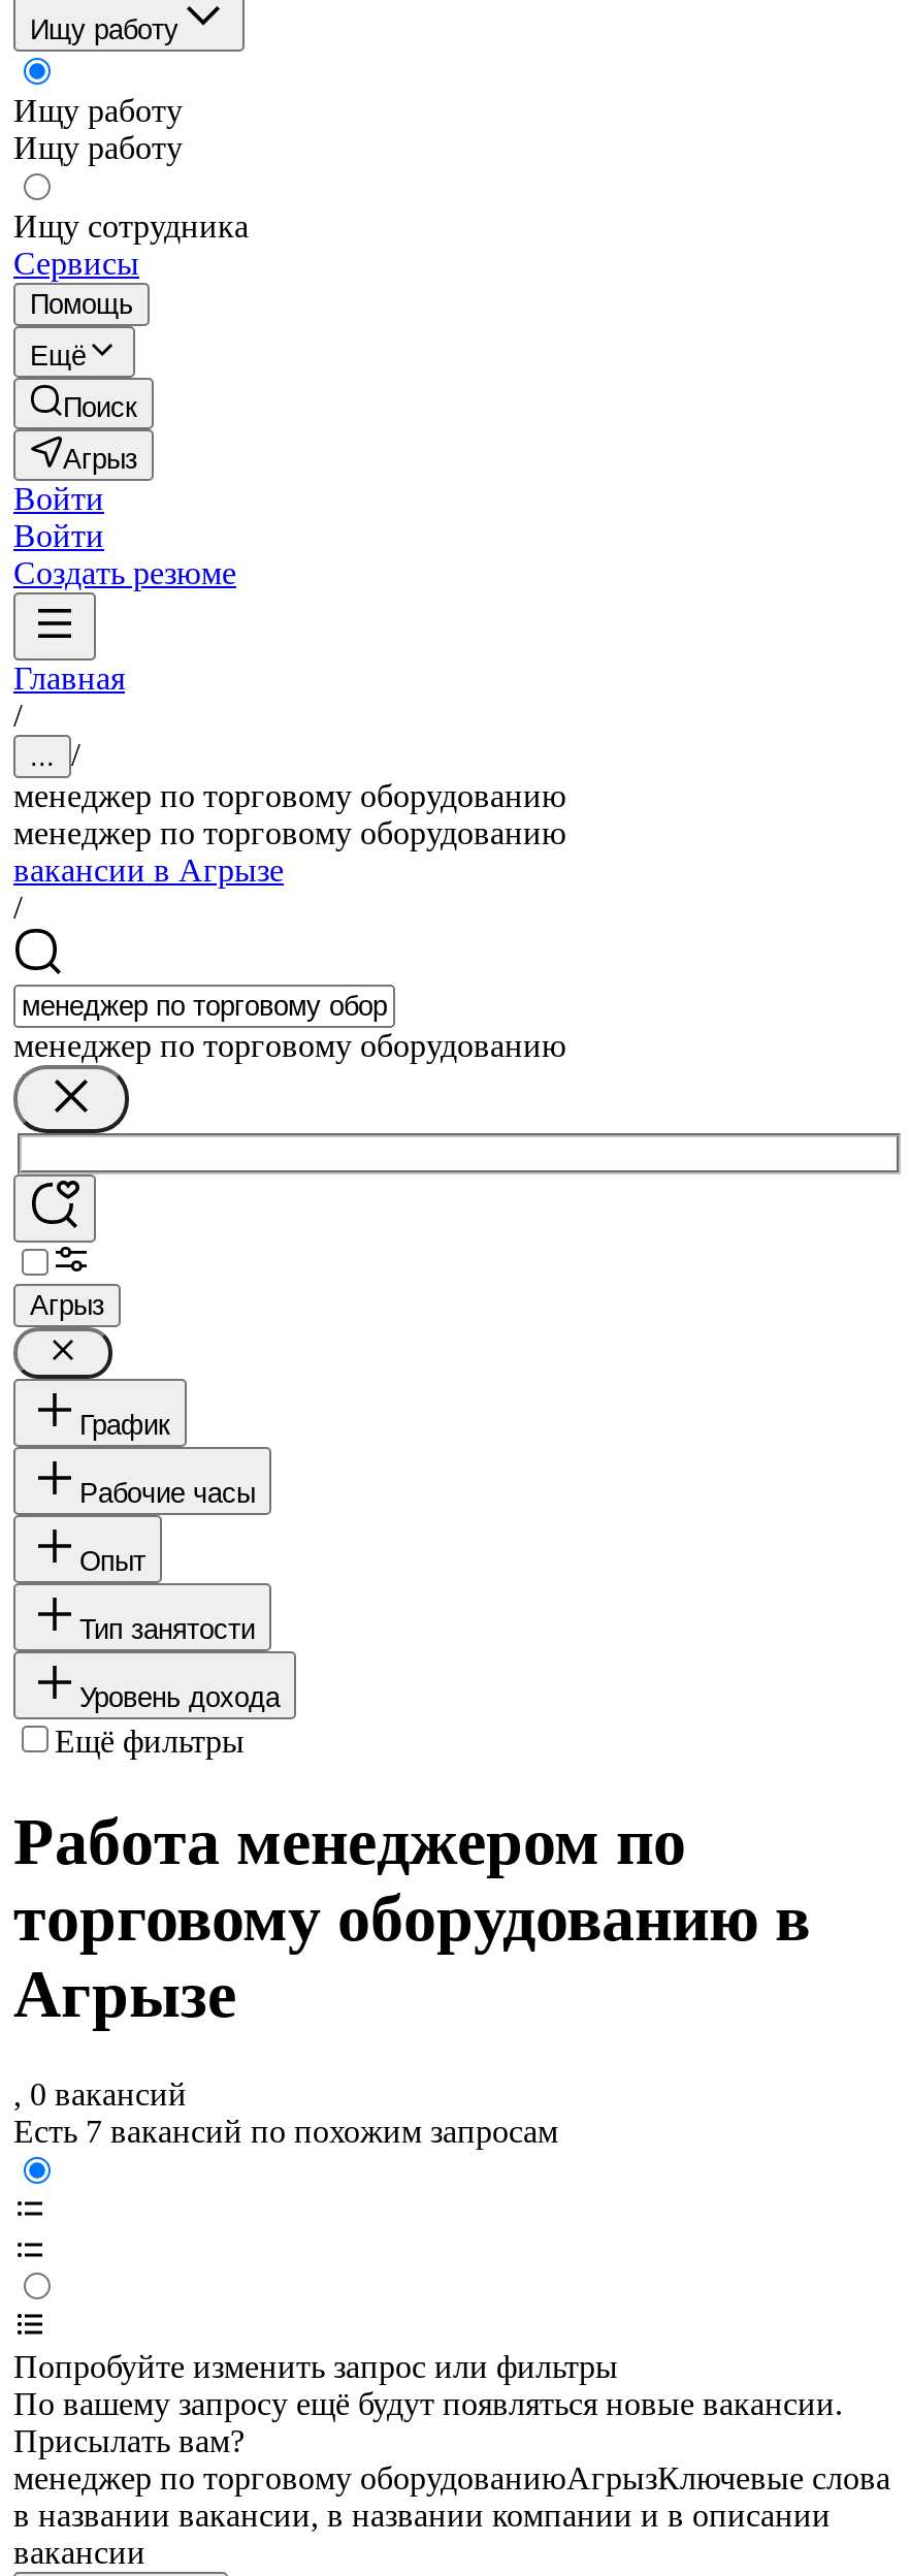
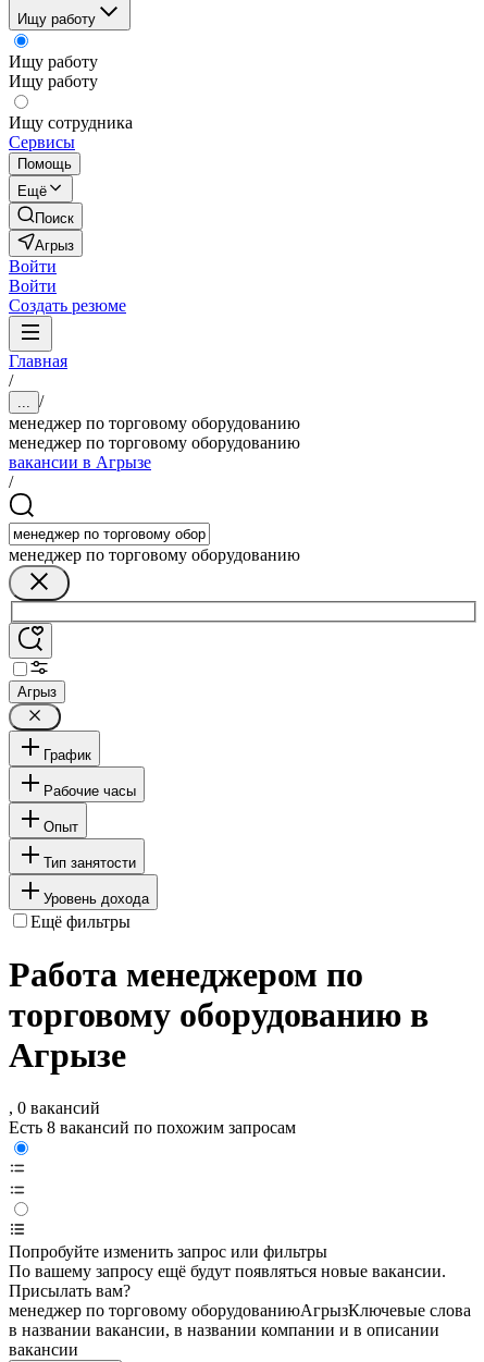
[13,2115,558,2150] Есть 7 вакансий по похожим запросам -> [9,1119,296,1137] Есть 8 вакансий по похожим запросам

